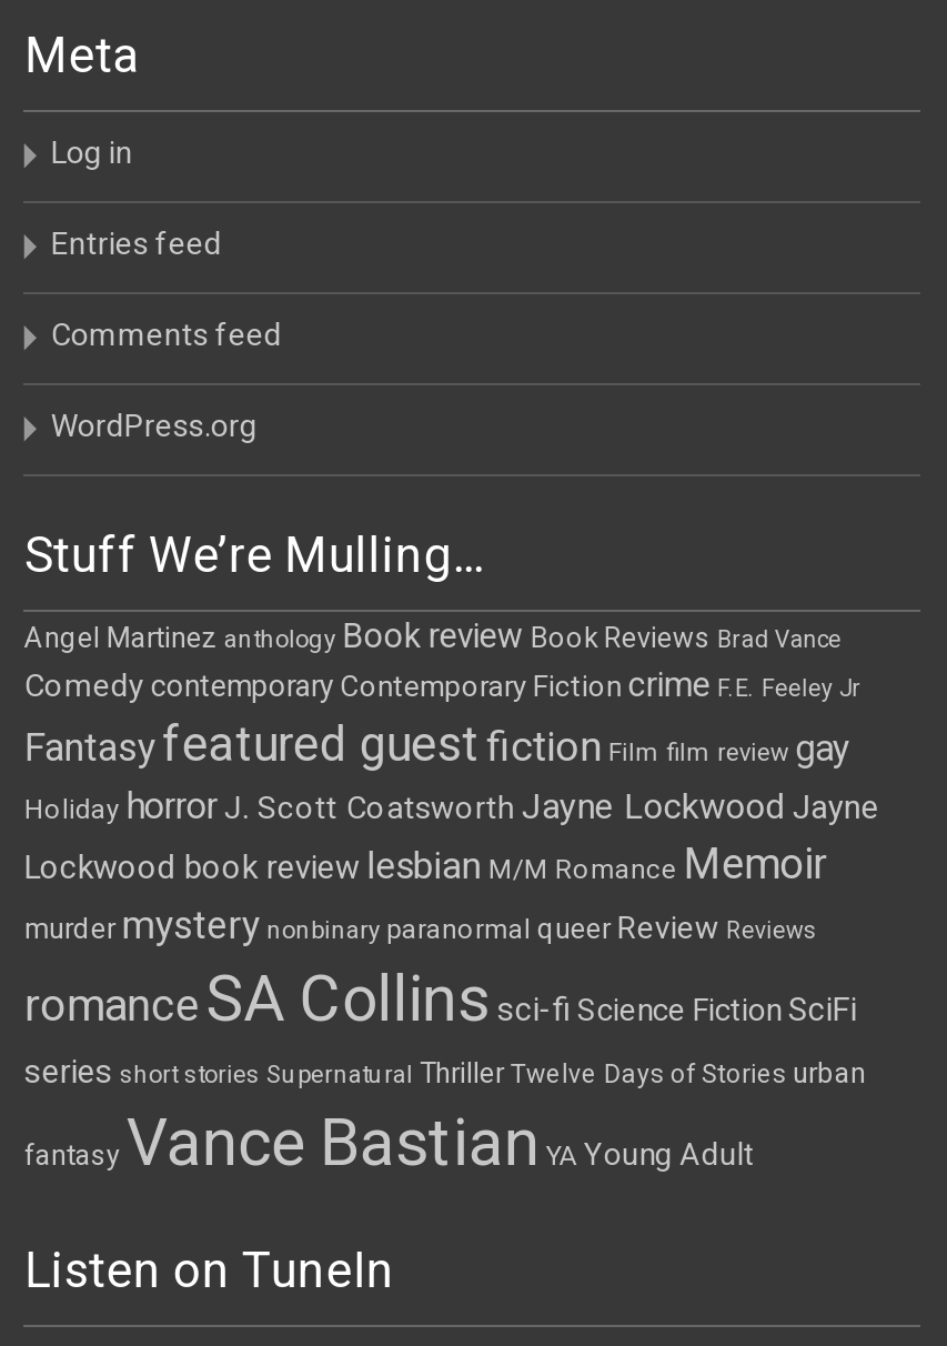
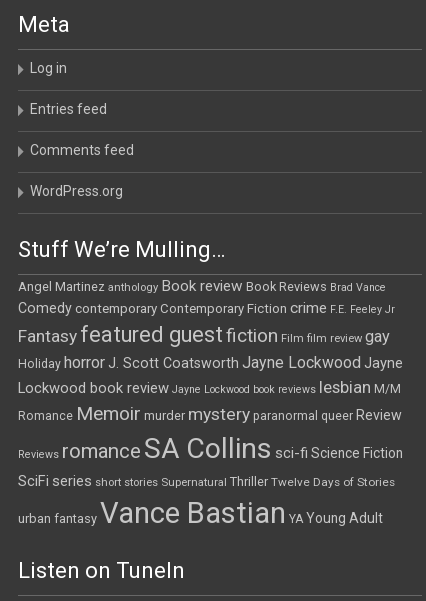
[24,838,866,1181] Lockwood book review lesbian M/M Romance Memoir | murder mystery nonbinary paranormal queer Review Reviews | romance SA Collins sci-fi Science Fiction SciFi | series short stories Supernatural Thriller Twelve Days of Stories urban | fantasy Vance Bastian YA Young Adult -> [18,377,403,530] Lockwood book review Jayne Lockwood book reviews lesbian M/M | Romance Memoir murder mystery paranormal queer Review | Reviews romance SA Collins sci-fi Science Fiction | SciFi series short stories Supernatural Thriller Twelve Days of Stories | urban fantasy Vance Bastian YA Young Adult

